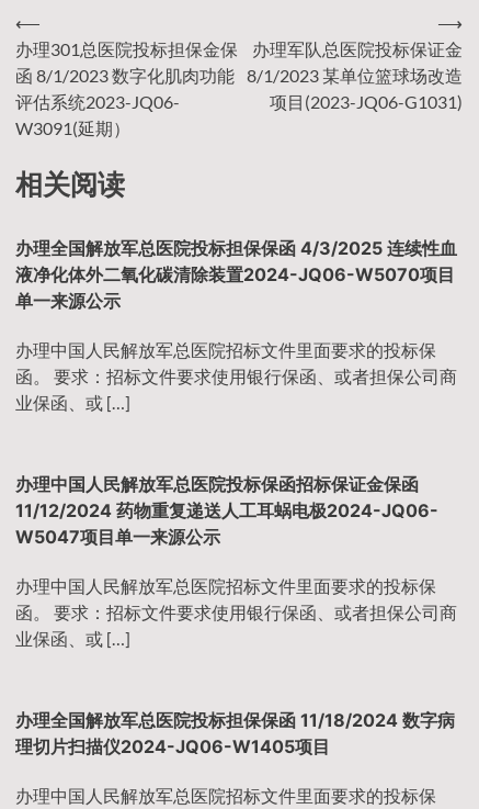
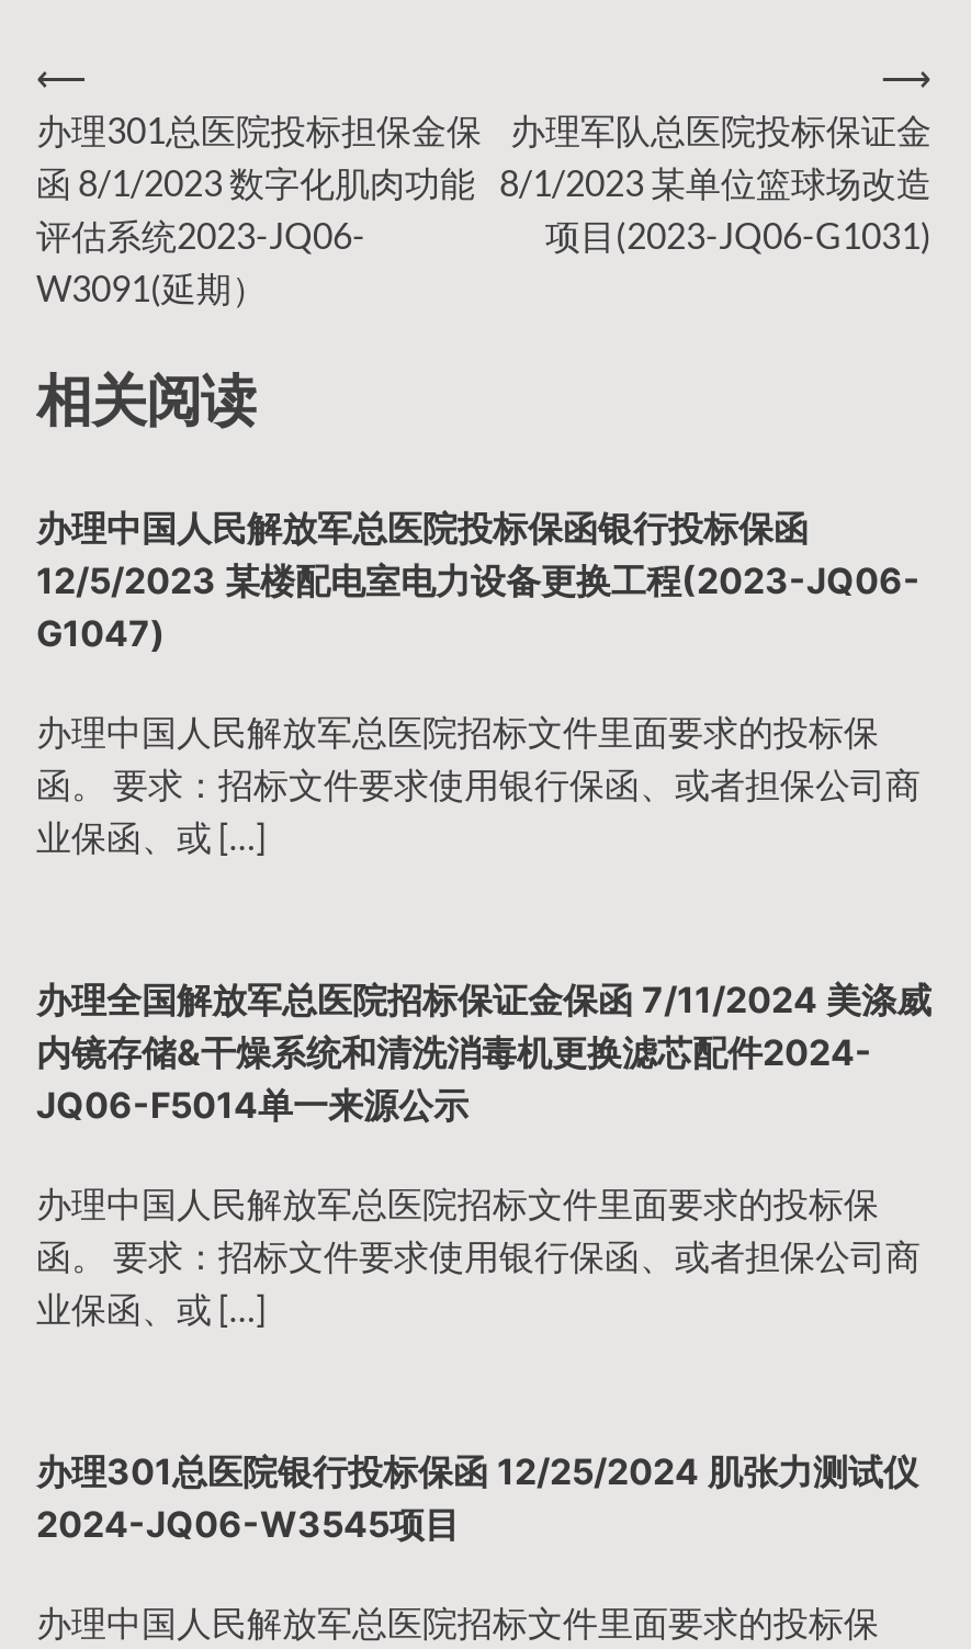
[15,237,457,312] 办理全国解放军总医院投标担保保函 4/3/2025 连续性血 | 液净化体外二氧化碳清除装置2024-JQ06-W5070项目 | 单一来源公示 -> [36,506,921,655] 办理中国人民解放军总医院投标保函银行投标保函 | 12/5/2023 某楼配电室电力设备更换工程(2023-JQ06- | G1047)
[15,473,438,548] 办理中国人民解放军总医院投标保函招标保证金保函 | 11/12/2024 药物重复递送人工耳蜗电极2024-JQ06- | W5047项目单一来源公示 -> [36,977,932,1127] 办理全国解放军总医院招标保证金保函 7/11/2024 美涤威 | 内镜存储&干燥系统和清洗消毒机更换滤芯配件2024- | JQ06-F5014单一来源公示
[15,709,455,757] 办理全国解放军总医院投标担保保函 11/18/2024 数字病 | 理切片扫描仪2024-JQ06-W1405项目 -> [36,1449,918,1545] 办理301总医院银行投标保函 12/25/2024 肌张力测试仪 | 2024-JQ06-W3545项目

